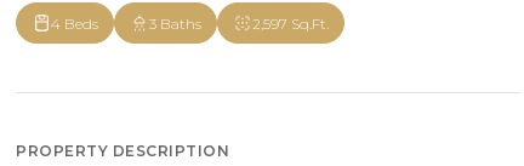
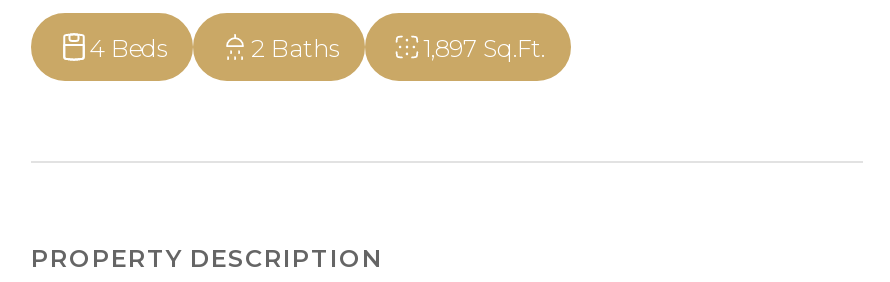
[149,14,201,32] 3 Baths -> [251,32,339,62] 2 Baths
[252,14,329,32] 2,597 Sq.Ft. -> [423,32,545,62] 1,897 Sq.Ft.

